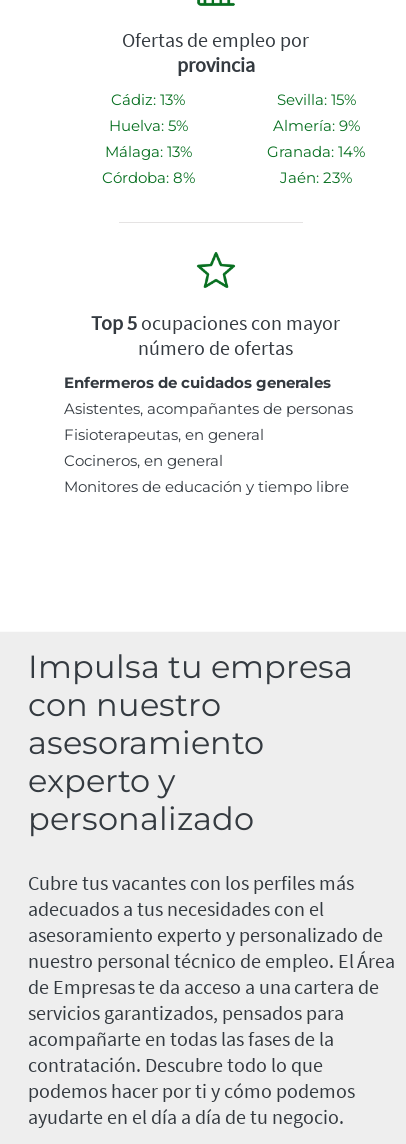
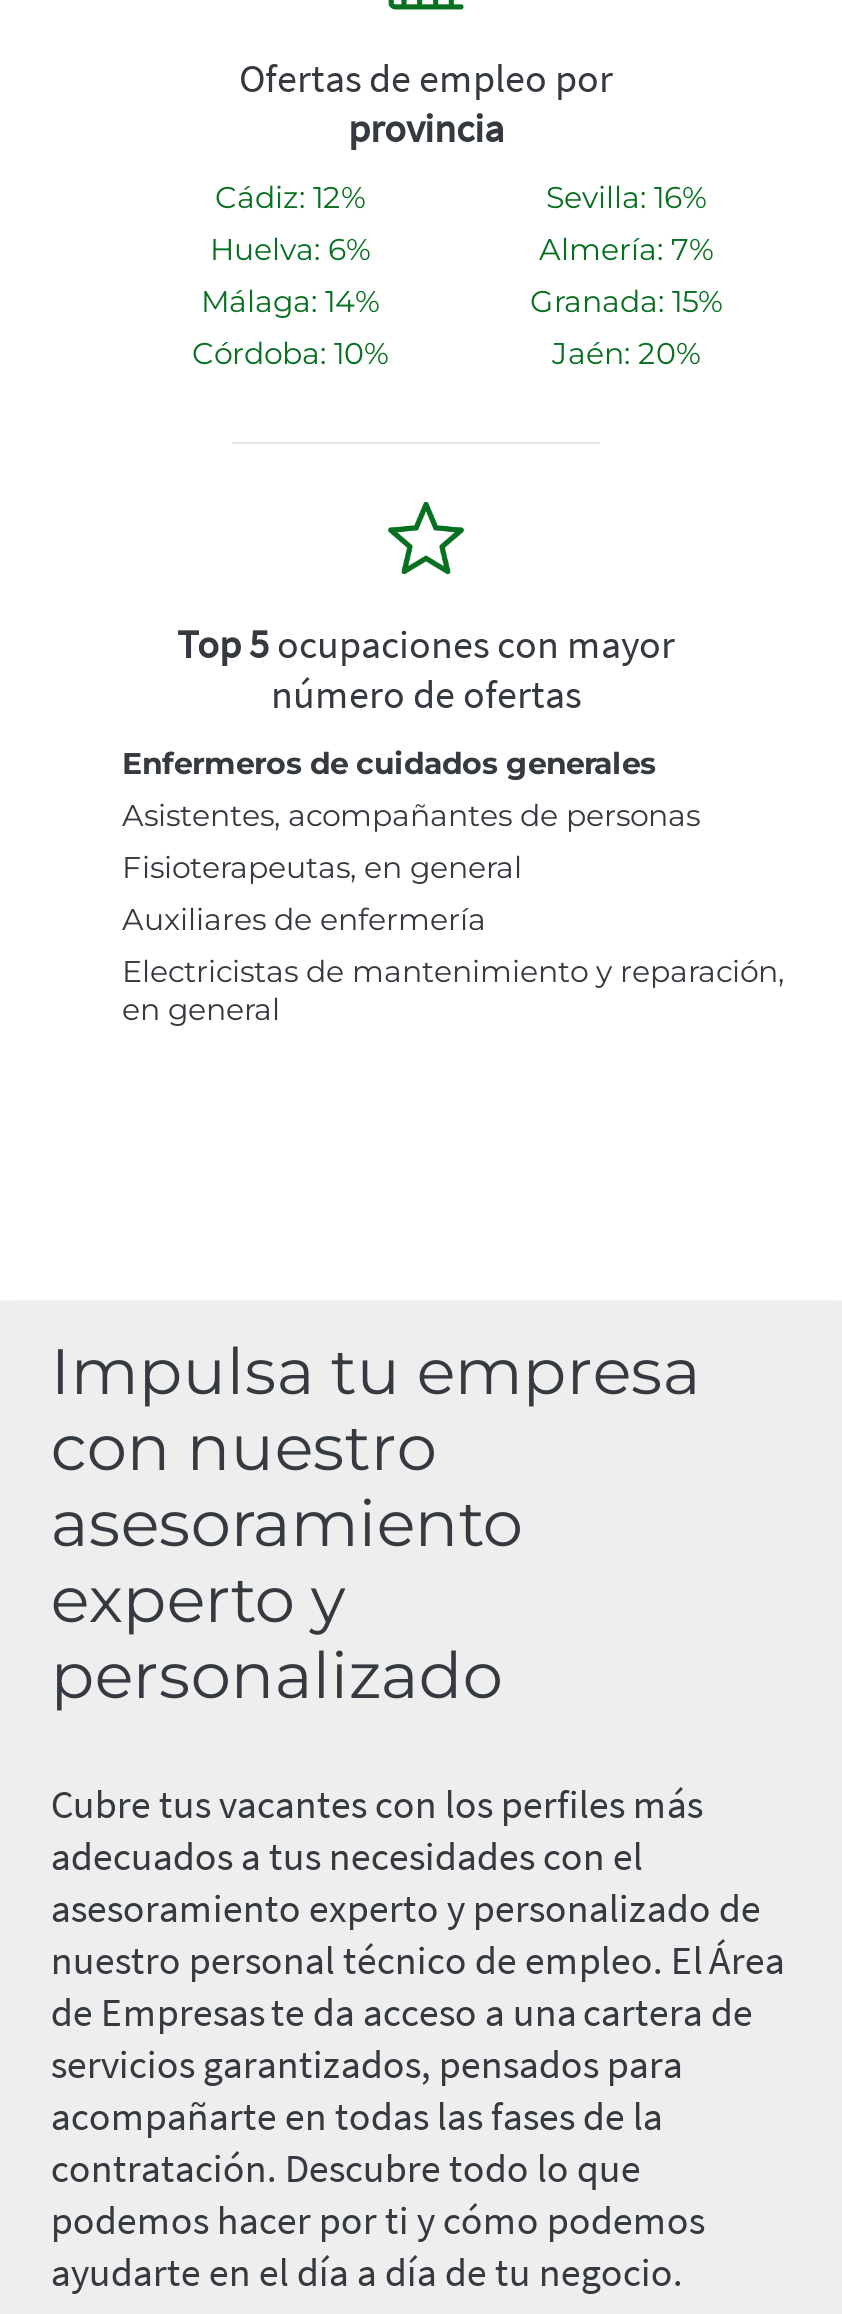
[111,90,185,109] Cádiz: 13% -> [215,179,365,217] Cádiz: 12%
[276,90,355,109] Sevilla: 15% -> [546,179,706,217] Sevilla: 16%
[108,116,187,135] Huelva: 5% -> [210,231,370,269] Huelva: 6%
[272,116,359,135] Almería: 9% -> [539,231,713,269] Almería: 7%
[104,142,191,161] Málaga: 13% -> [201,283,379,321] Málaga: 14%
[267,142,365,161] Granada: 14% -> [530,283,722,321] Granada: 15%
[101,168,194,187] Córdoba: 8% -> [192,335,388,373] Córdoba: 10%
[280,168,352,187] Jaén: 23% -> [552,335,700,373] Jaén: 20%
[64,451,349,496] Cocineros, en general | Monitores de educación y tiempo libre -> [122,901,784,1029] Auxiliares de enfermería | Electricistas de mantenimiento y reparación, | en general

